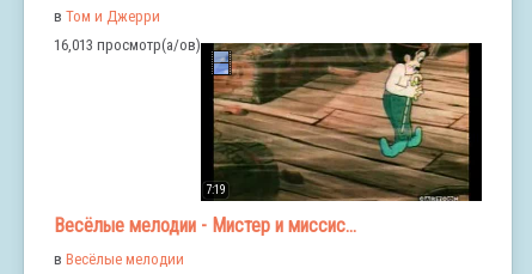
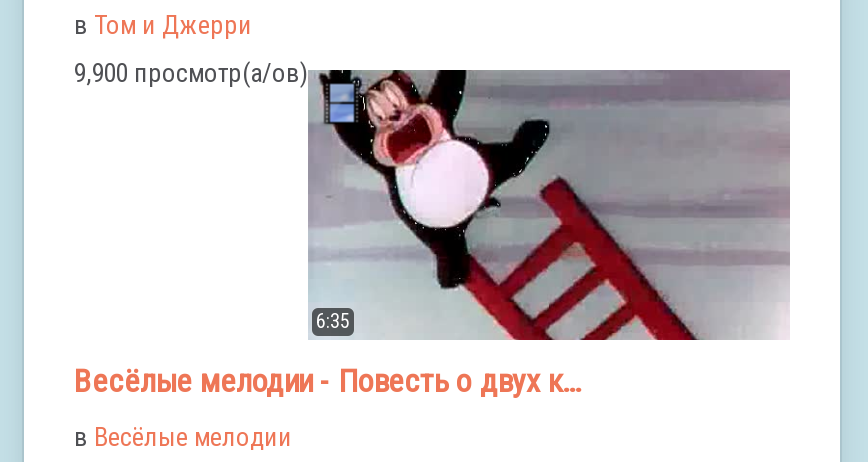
[54,36,483,202] [image] | 16,013 просмотр(а/ов) -> [74,59,790,341] [image] | 9,900 просмотр(а/ов)
[206,183,226,196] 7:19 -> [316,311,350,333] 6:35
[54,214,356,237] Весёлые мелодии - Мистер и миссис... -> [74,363,580,401] Весёлые мелодии - Повесть о двух к...

